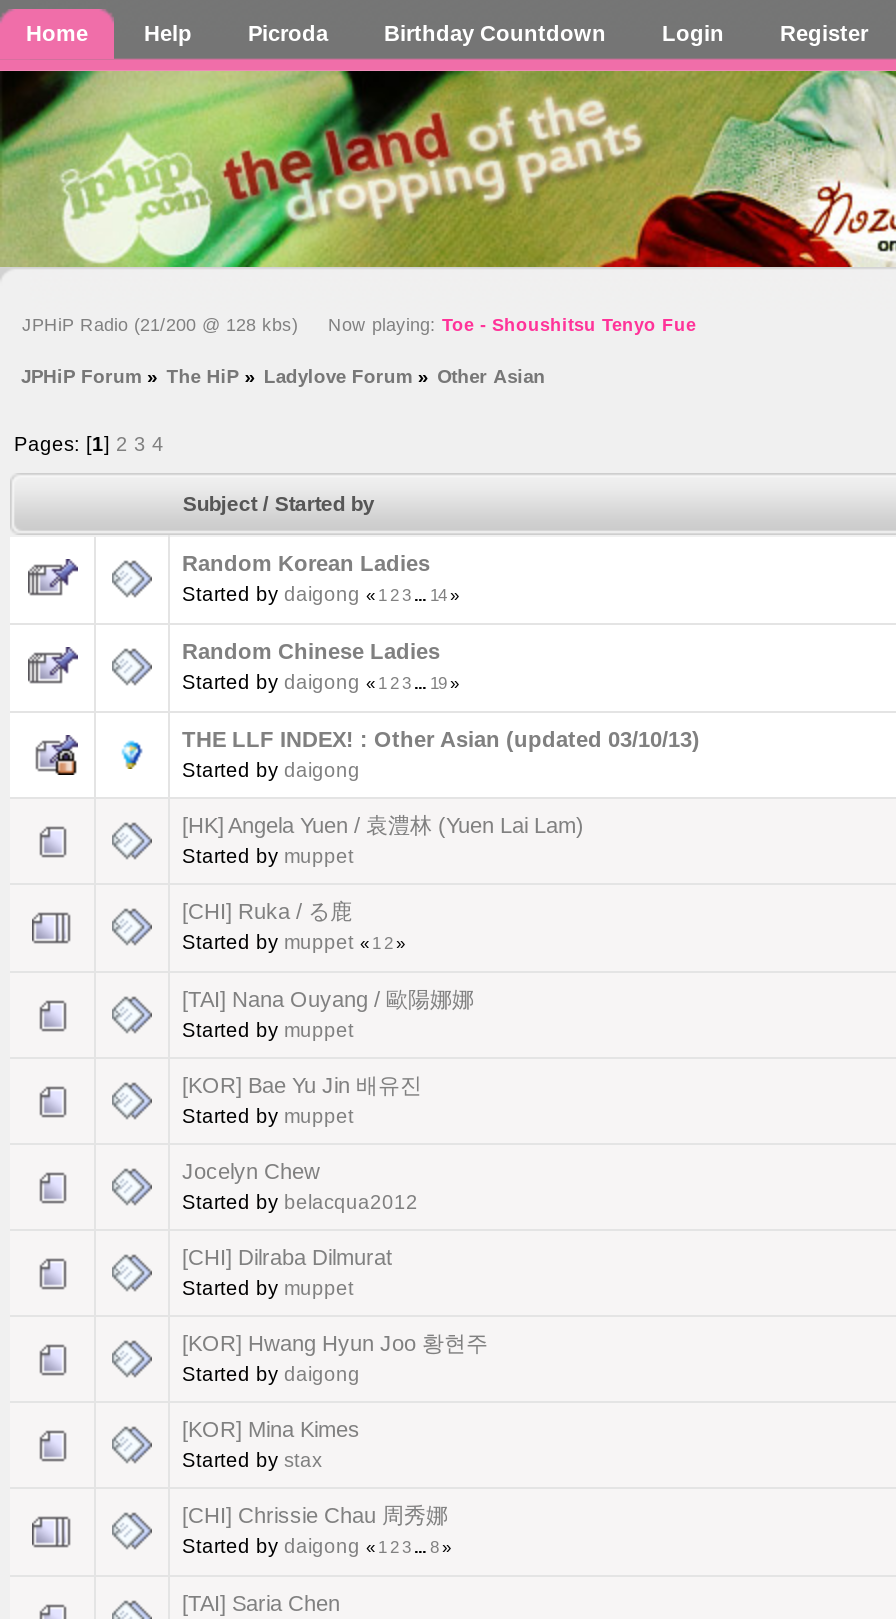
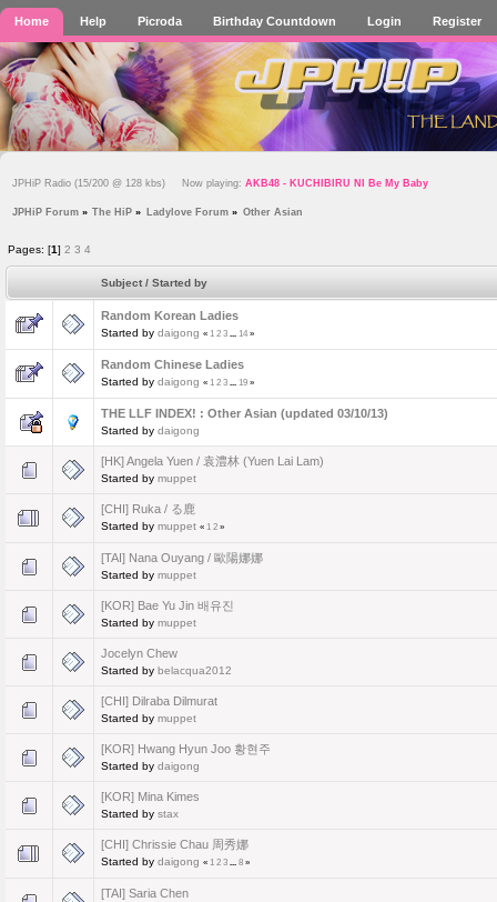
[6,69,890,335] [image] | JPHiP Radio (21/200 @ 128 kbs) Now playing: Toe - Shoushitsu Tenyo Fue -> [3,41,494,189] [image] | JPHiP Radio (15/200 @ 128 kbs) Now playing: AKB48 - KUCHIBIRU NI Be My Baby

